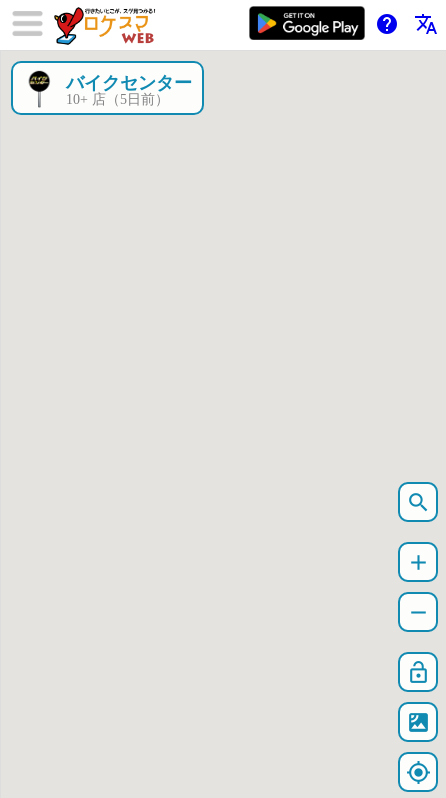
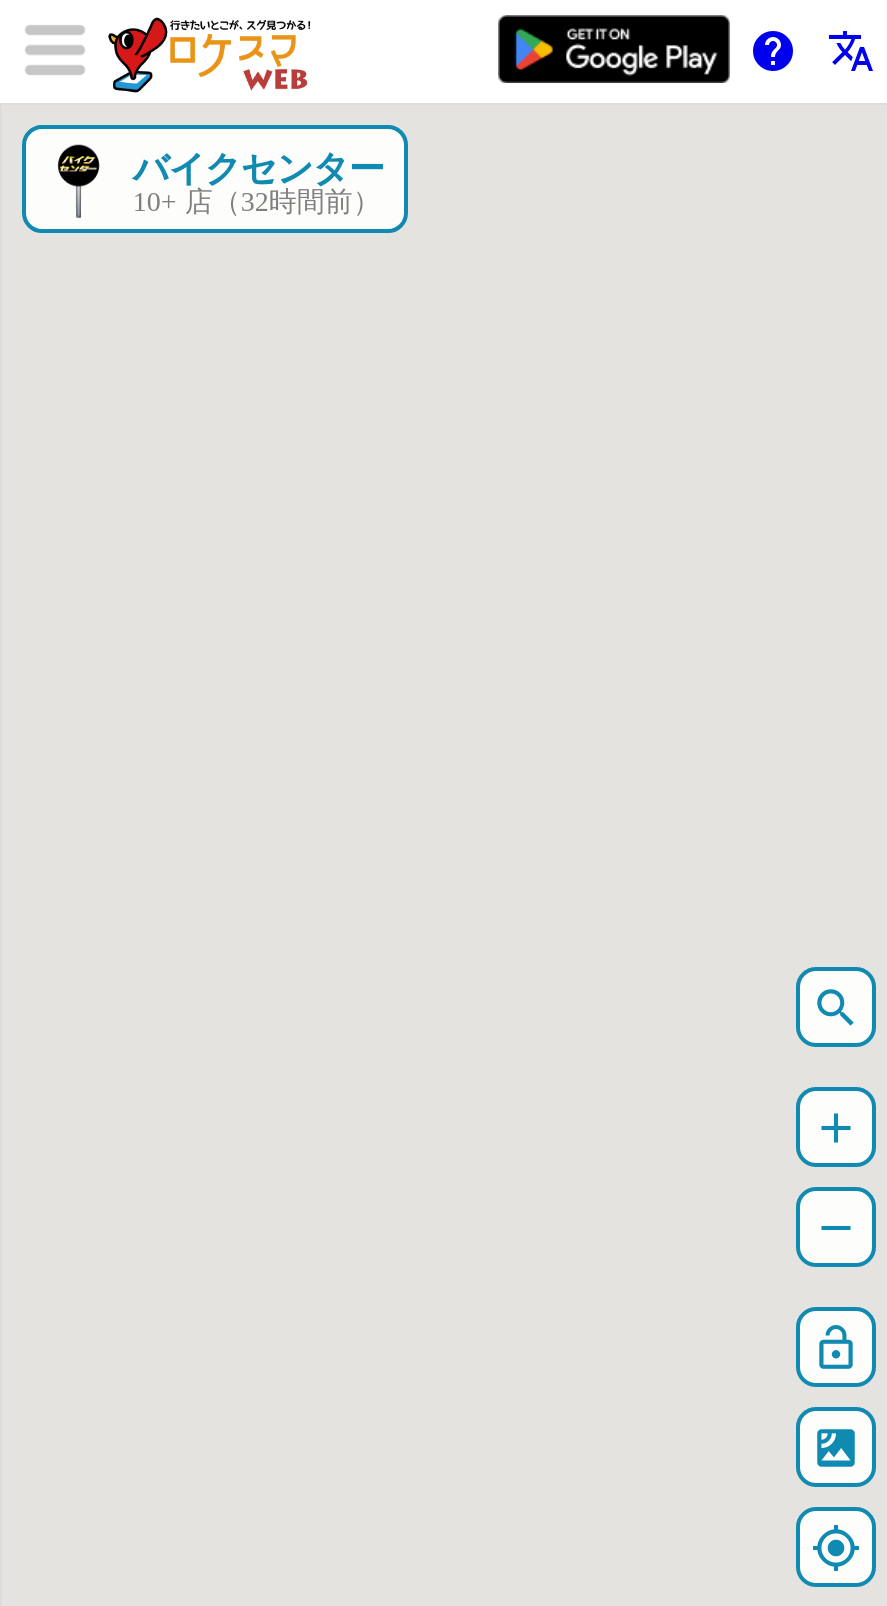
[66,92,169,107] 10+ 店（5日前） -> [133,187,381,217] 10+ 店（32時間前）

